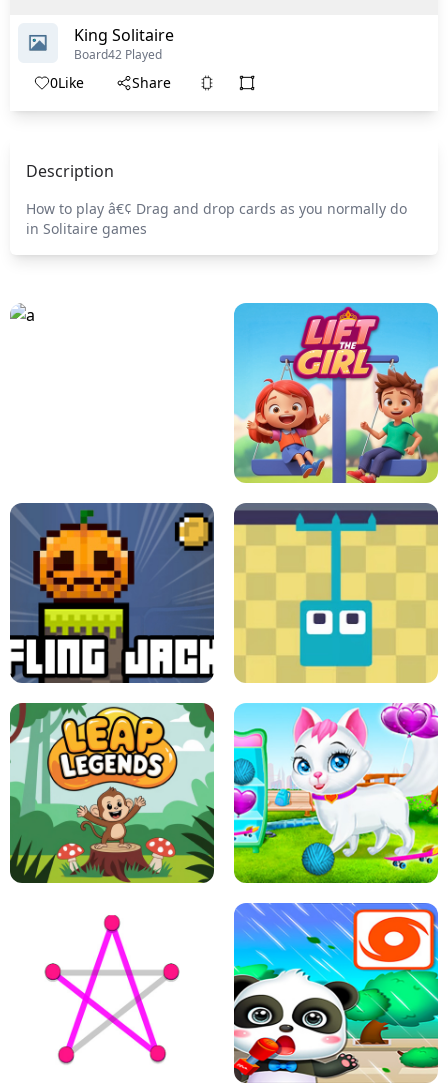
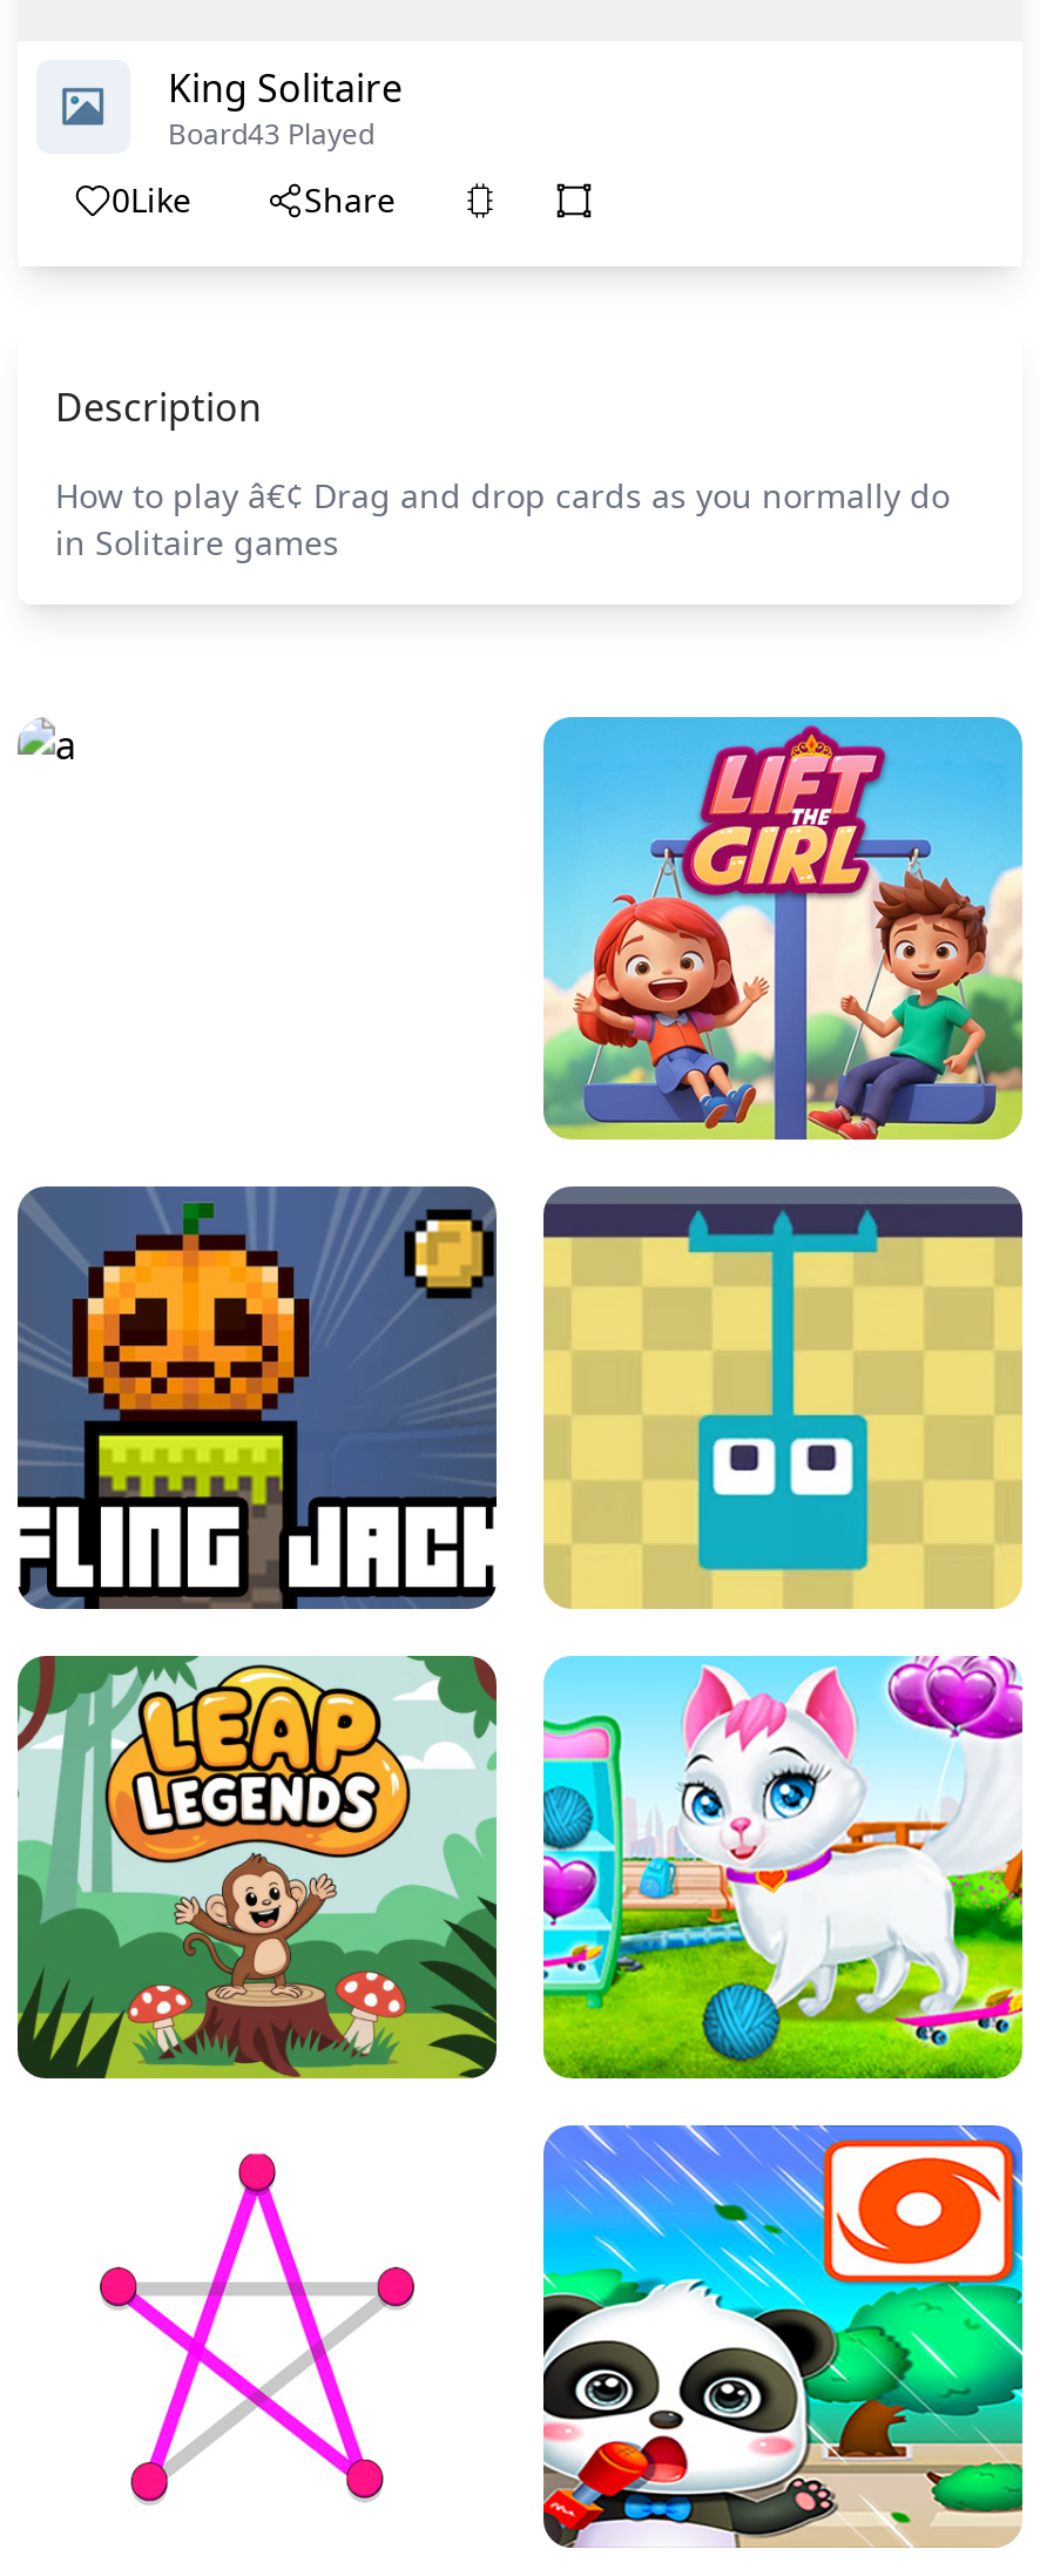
[74,46,162,63] Board42 Played -> [168,114,374,154] Board43 Played

